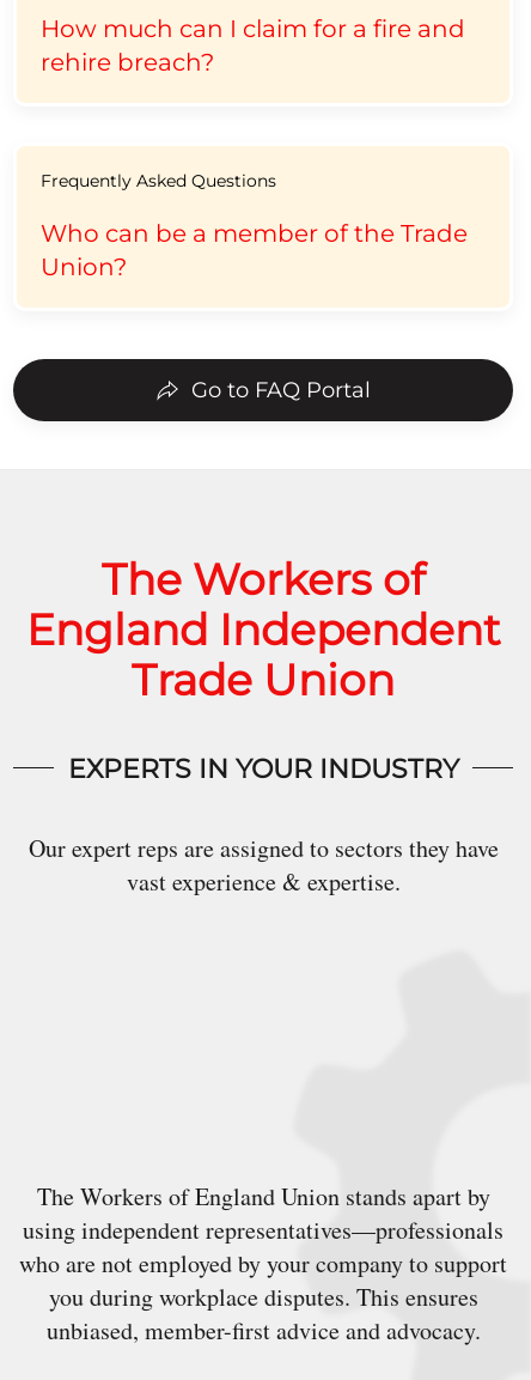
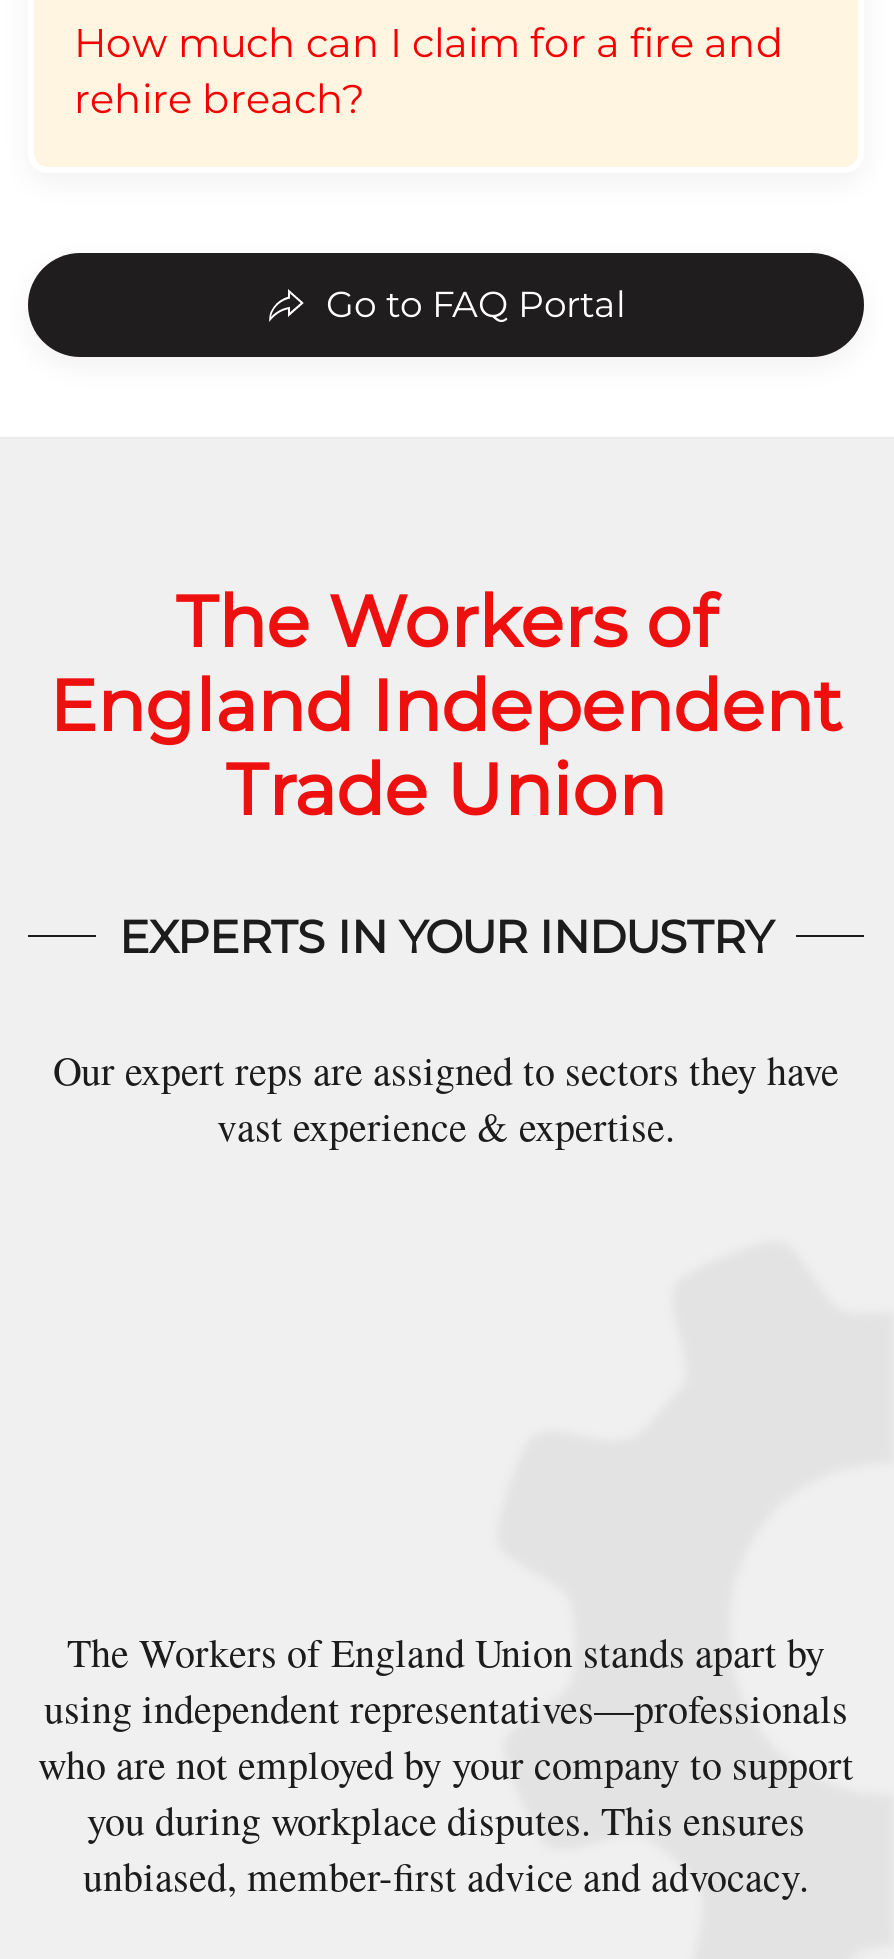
[41,170,468,281] Frequently Asked Questions | Who can be a member of the Trade | Union? -> none

